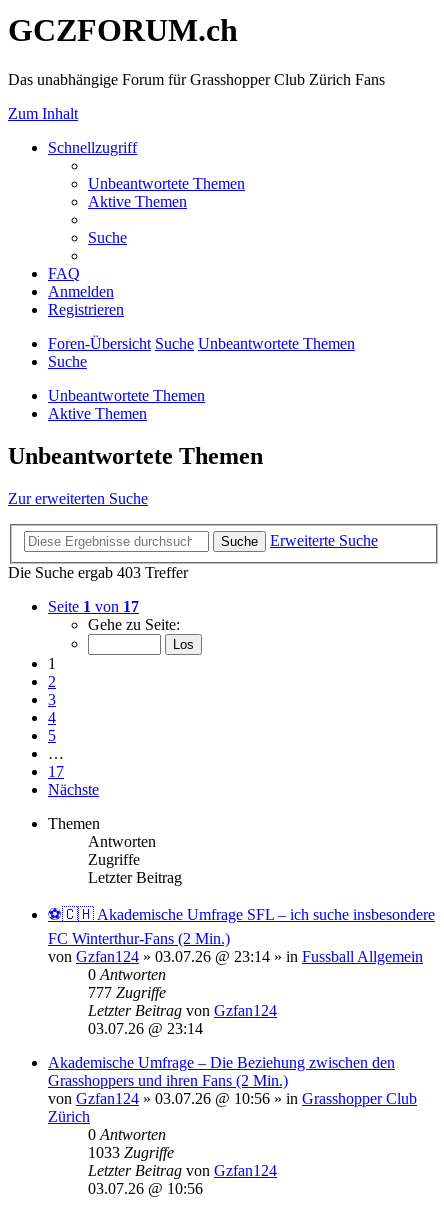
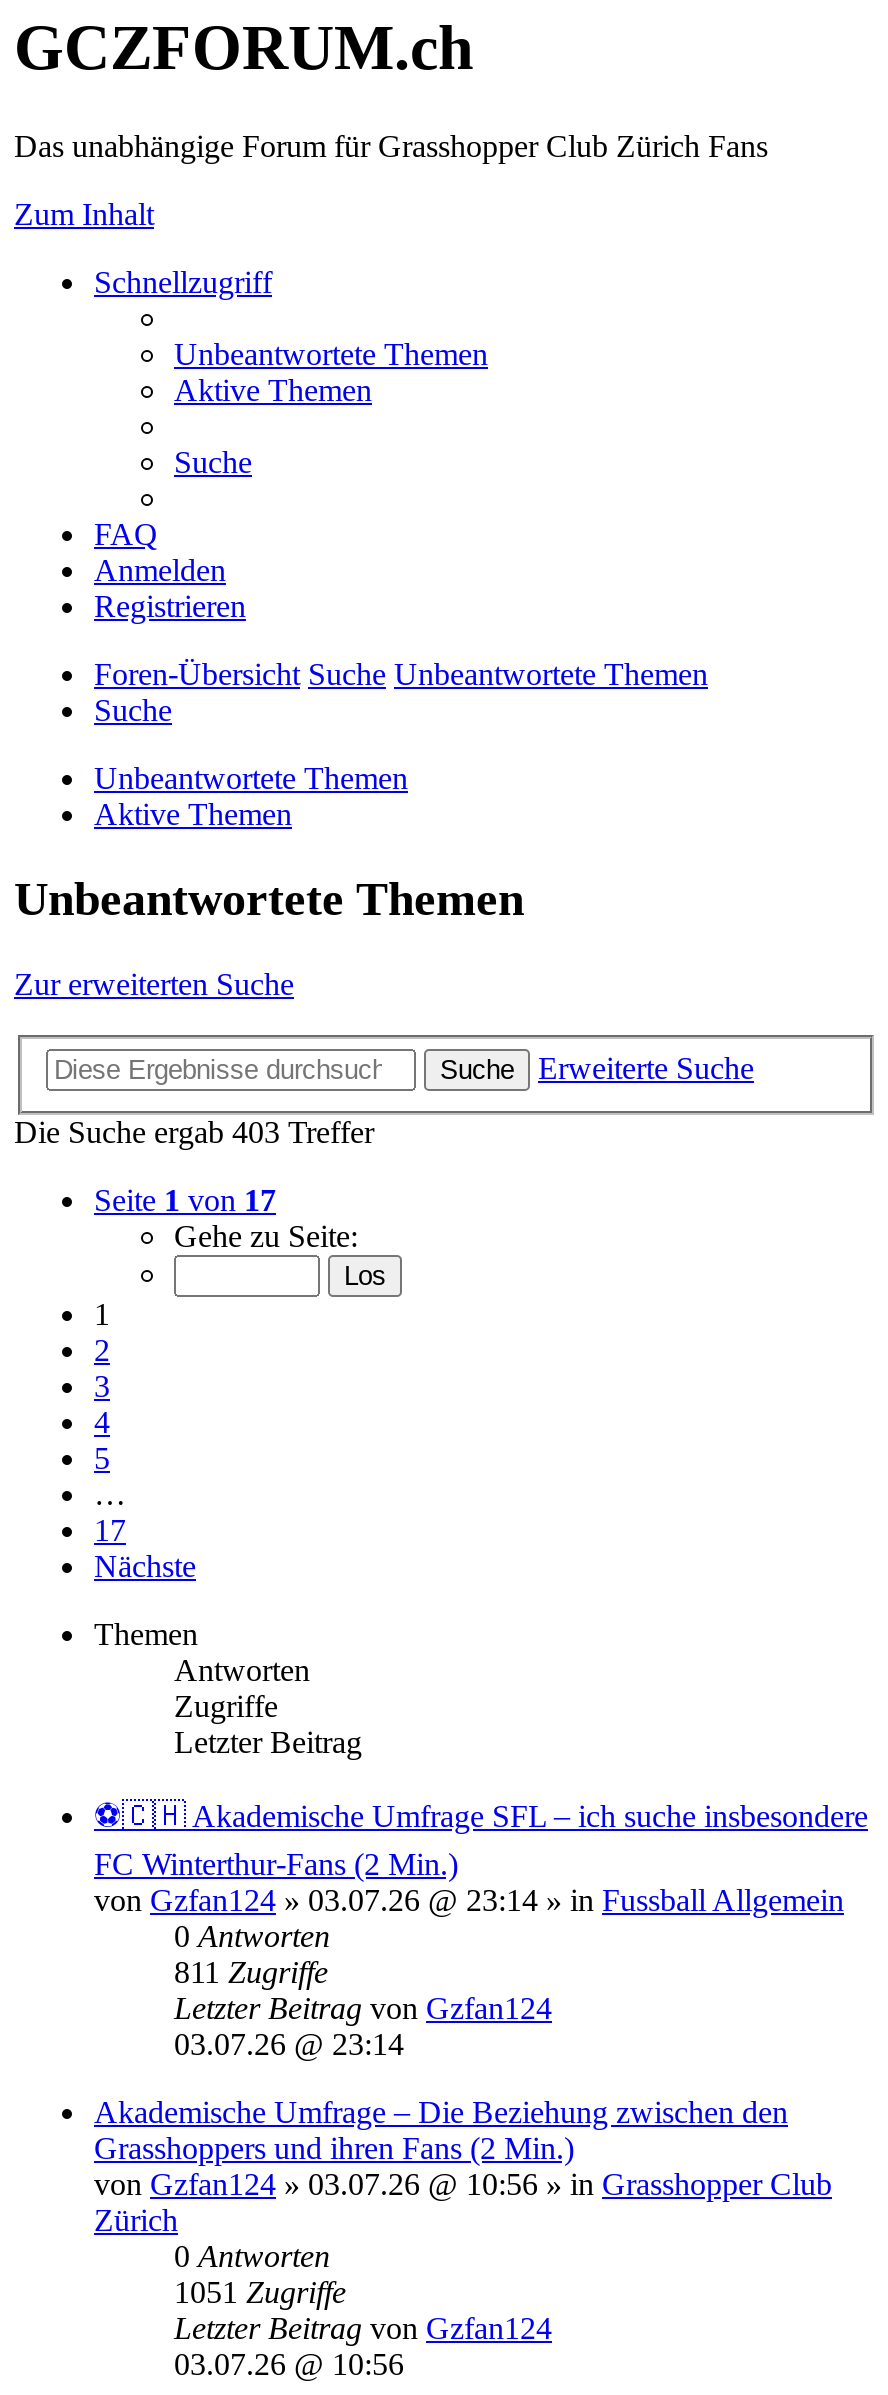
[88,984,166,1001] 777 Zugriffe -> [174,1956,328,1990] 811 Zugriffe
[88,1144,174,1161] 1033 Zugriffe -> [174,2276,346,2310] 1051 Zugriffe

